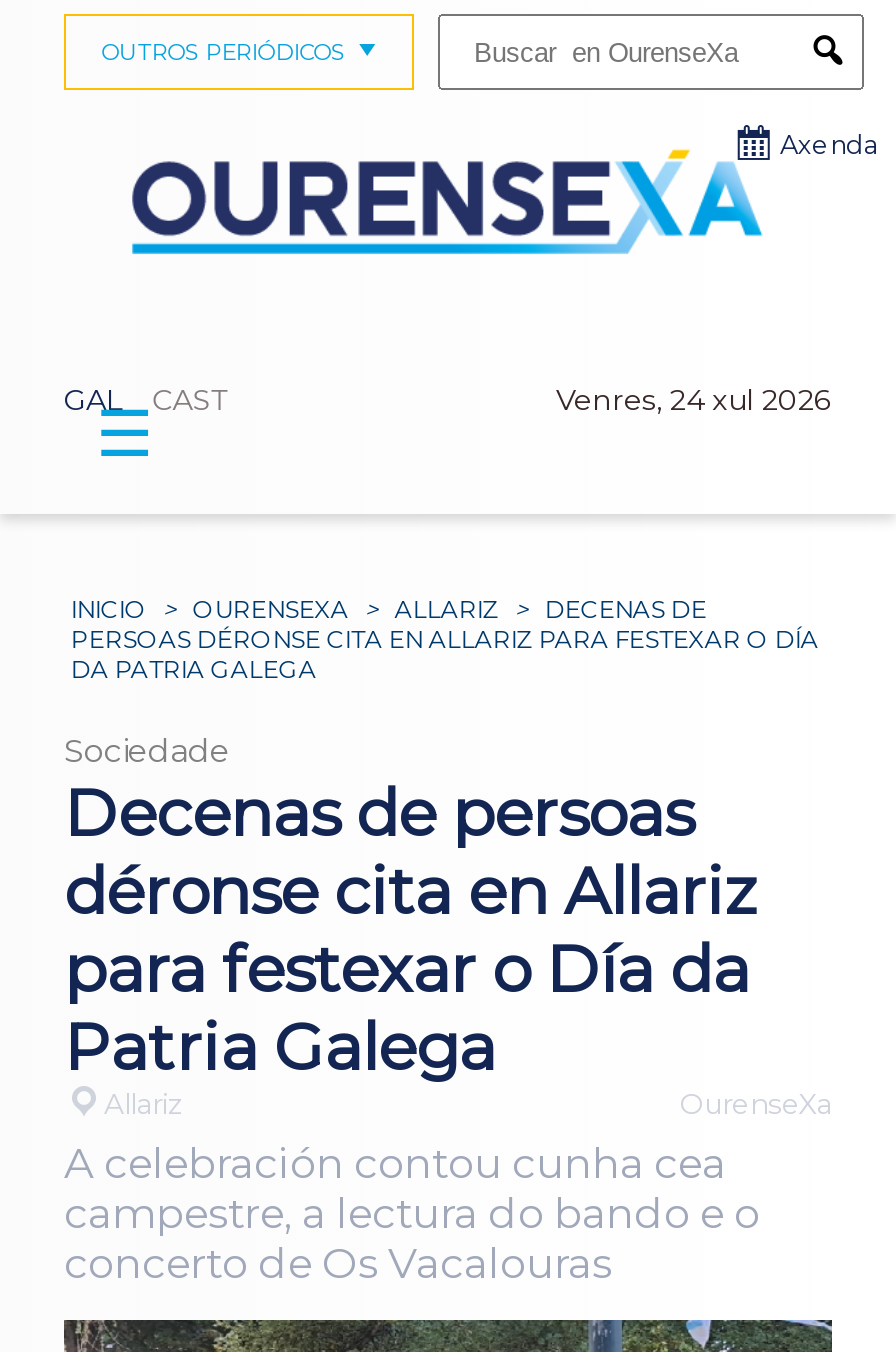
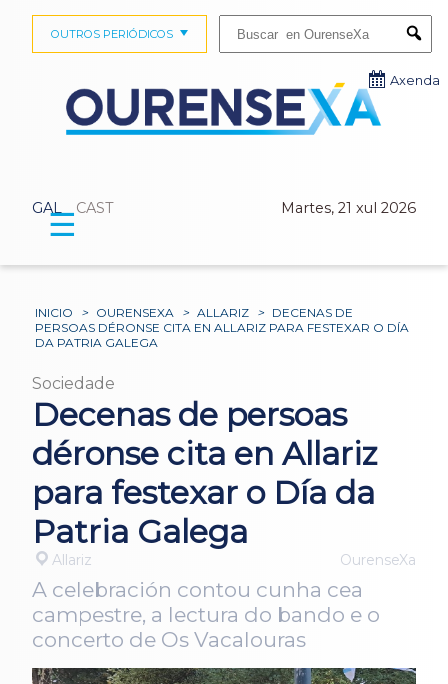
[556,381,832,417] Venres, 24 xul 2026 -> [281,199,416,217] Martes, 21 xul 2026

